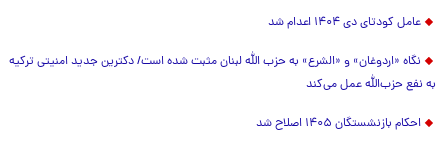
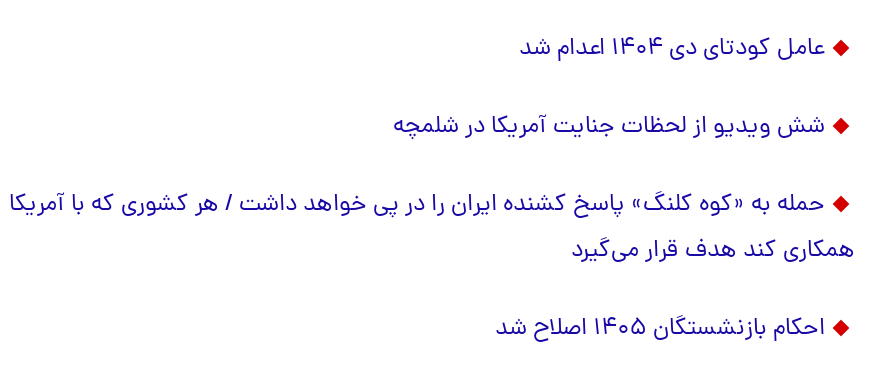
[9,53,436,94] نگاه «اردوغان» و «الشرع» به حزب الله لبنان مثبت شده است/ دکترین جدید امنیتی ترکیه | به نفع حزب‌الله عمل می‌کند -> [9,111,855,271] شش ویدیو از لحظات جنایت آمریکا در شلمچه | حمله به «کوه کلنگ» پاسخ کشنده ایران را در پی خواهد داشت / هر کشوری که با آمریکا | همکاری کند هدف قرار می‌گیرد

